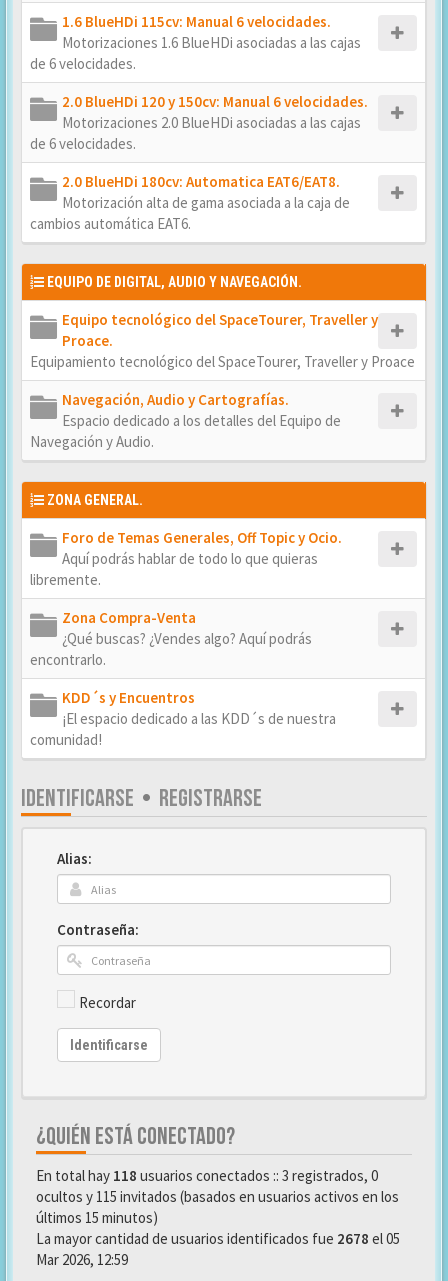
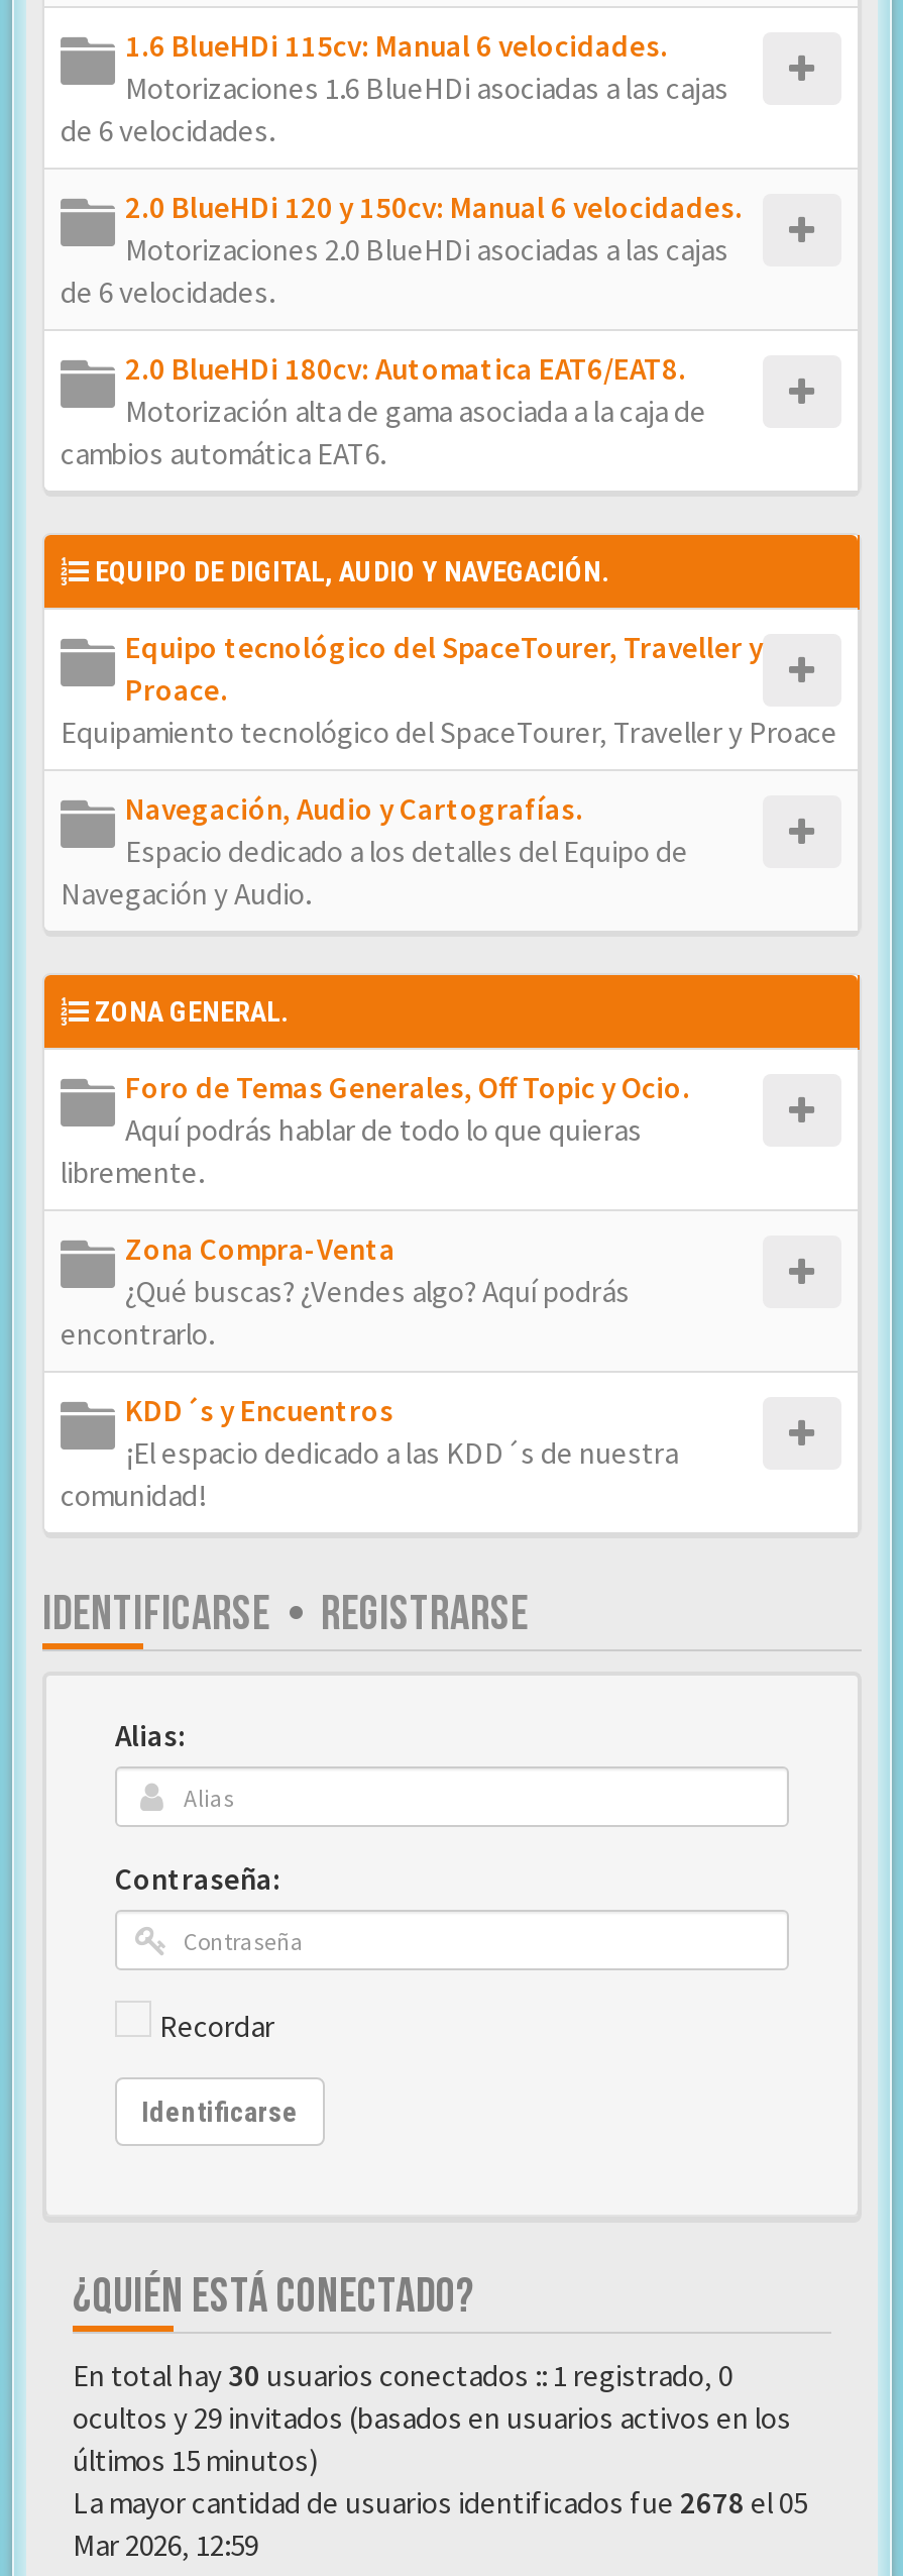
[36,1166,378,1185] En total hay 118 usuarios conectados :: 3 registrados, 0 -> [73,2356,732,2394] En total hay 30 usuarios conectados :: 1 registrado, 0
[36,1187,399,1206] ocultos y 115 invitados (basados en usuarios activos en los -> [73,2398,791,2437] ocultos y 29 invitados (basados en usuarios activos en los

